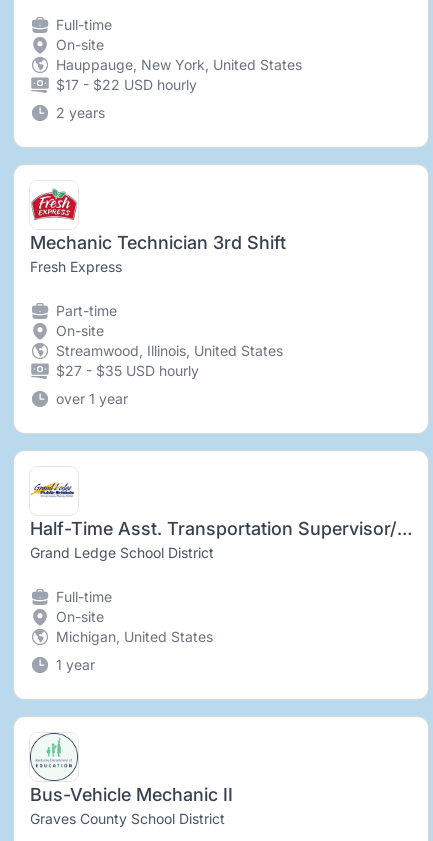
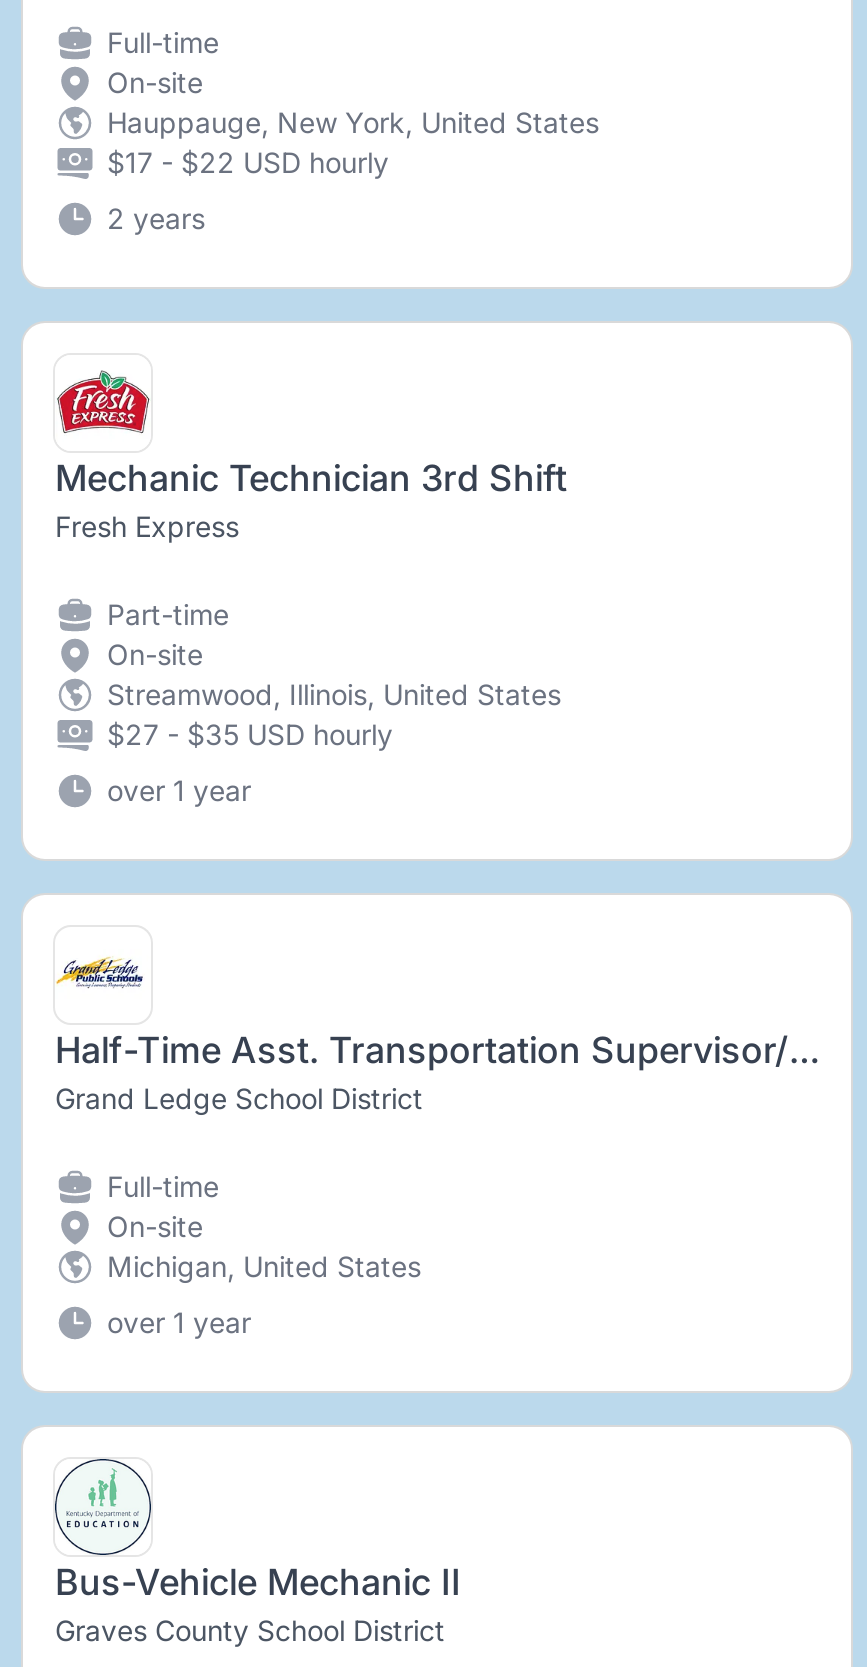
[56,656,95,673] 1 year -> [107,1305,251,1339] over 1 year

